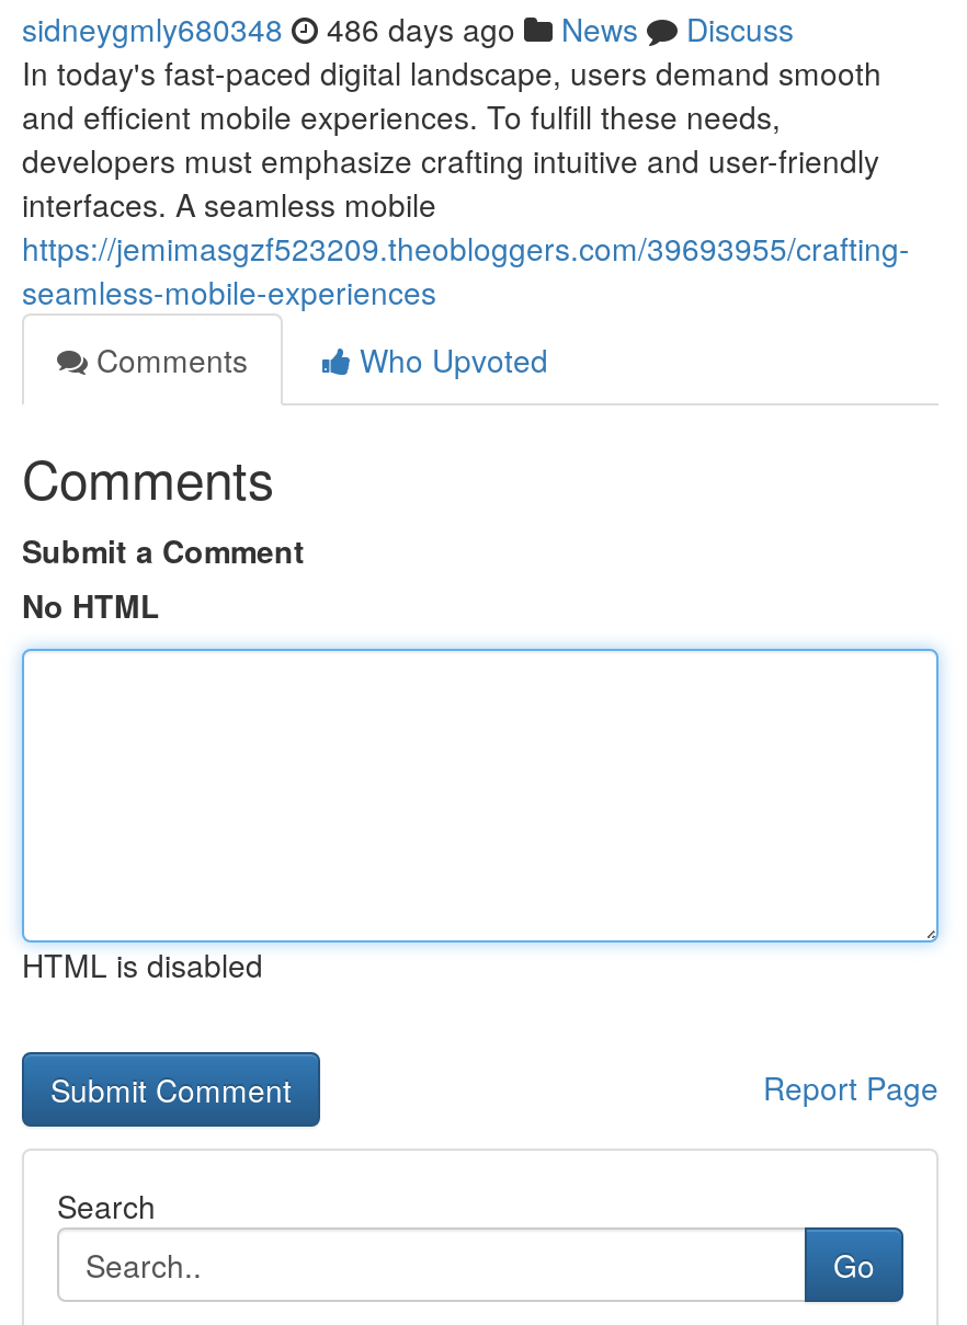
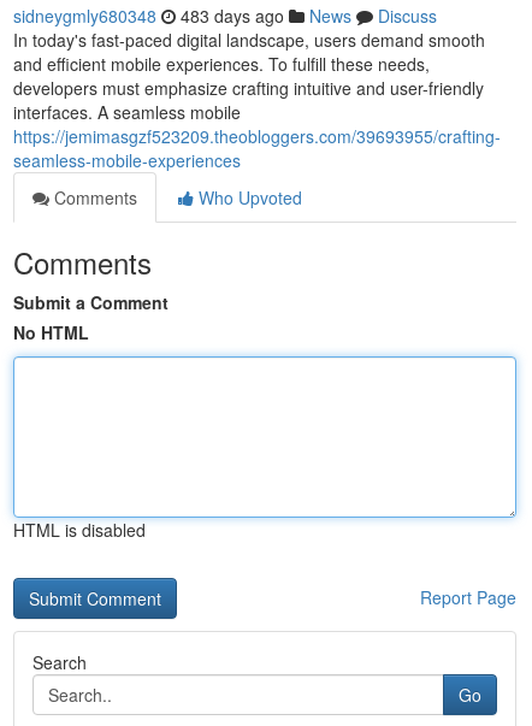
[22,7,794,50] sidneygmly680348 486 days ago News Discuss -> [13,4,437,28] sidneygmly680348 483 days ago News Discuss

